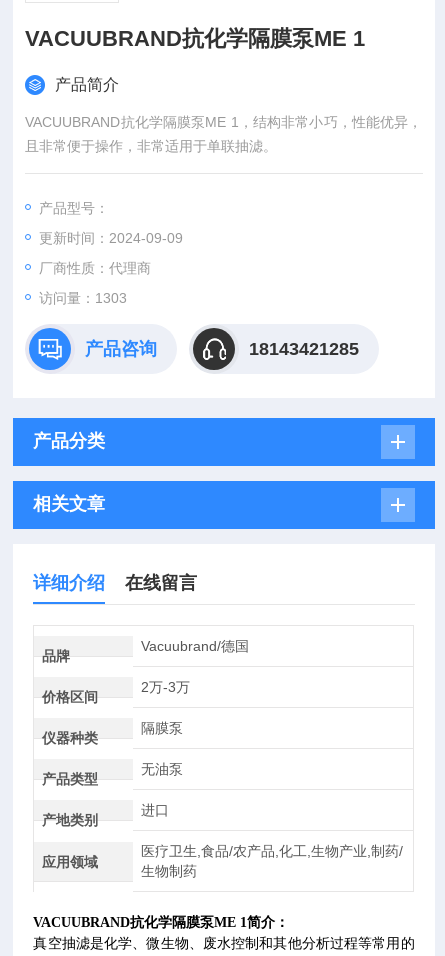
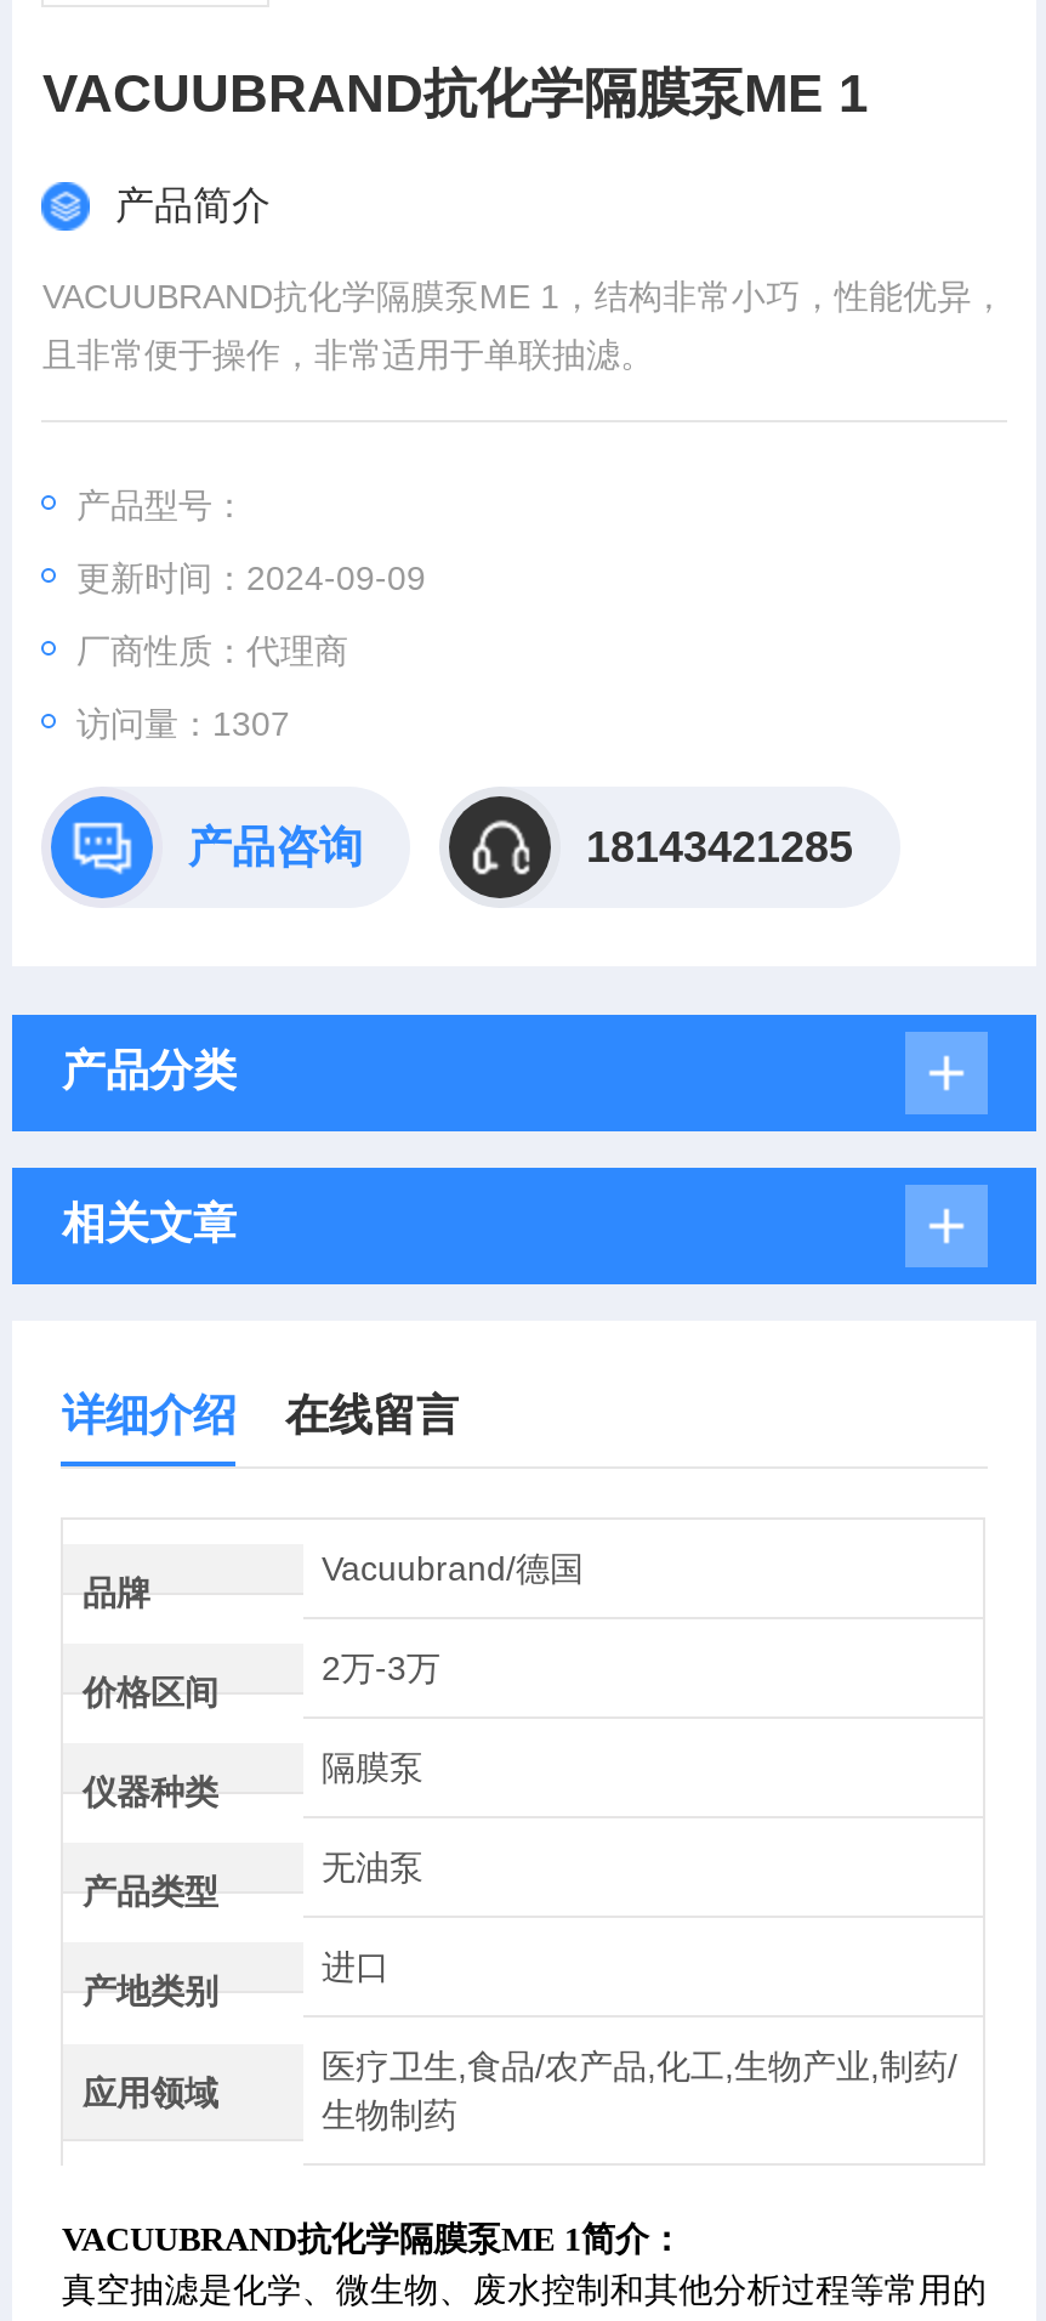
[39,290,127,306] 访问量：1303 -> [76,704,290,743] 访问量：1307

